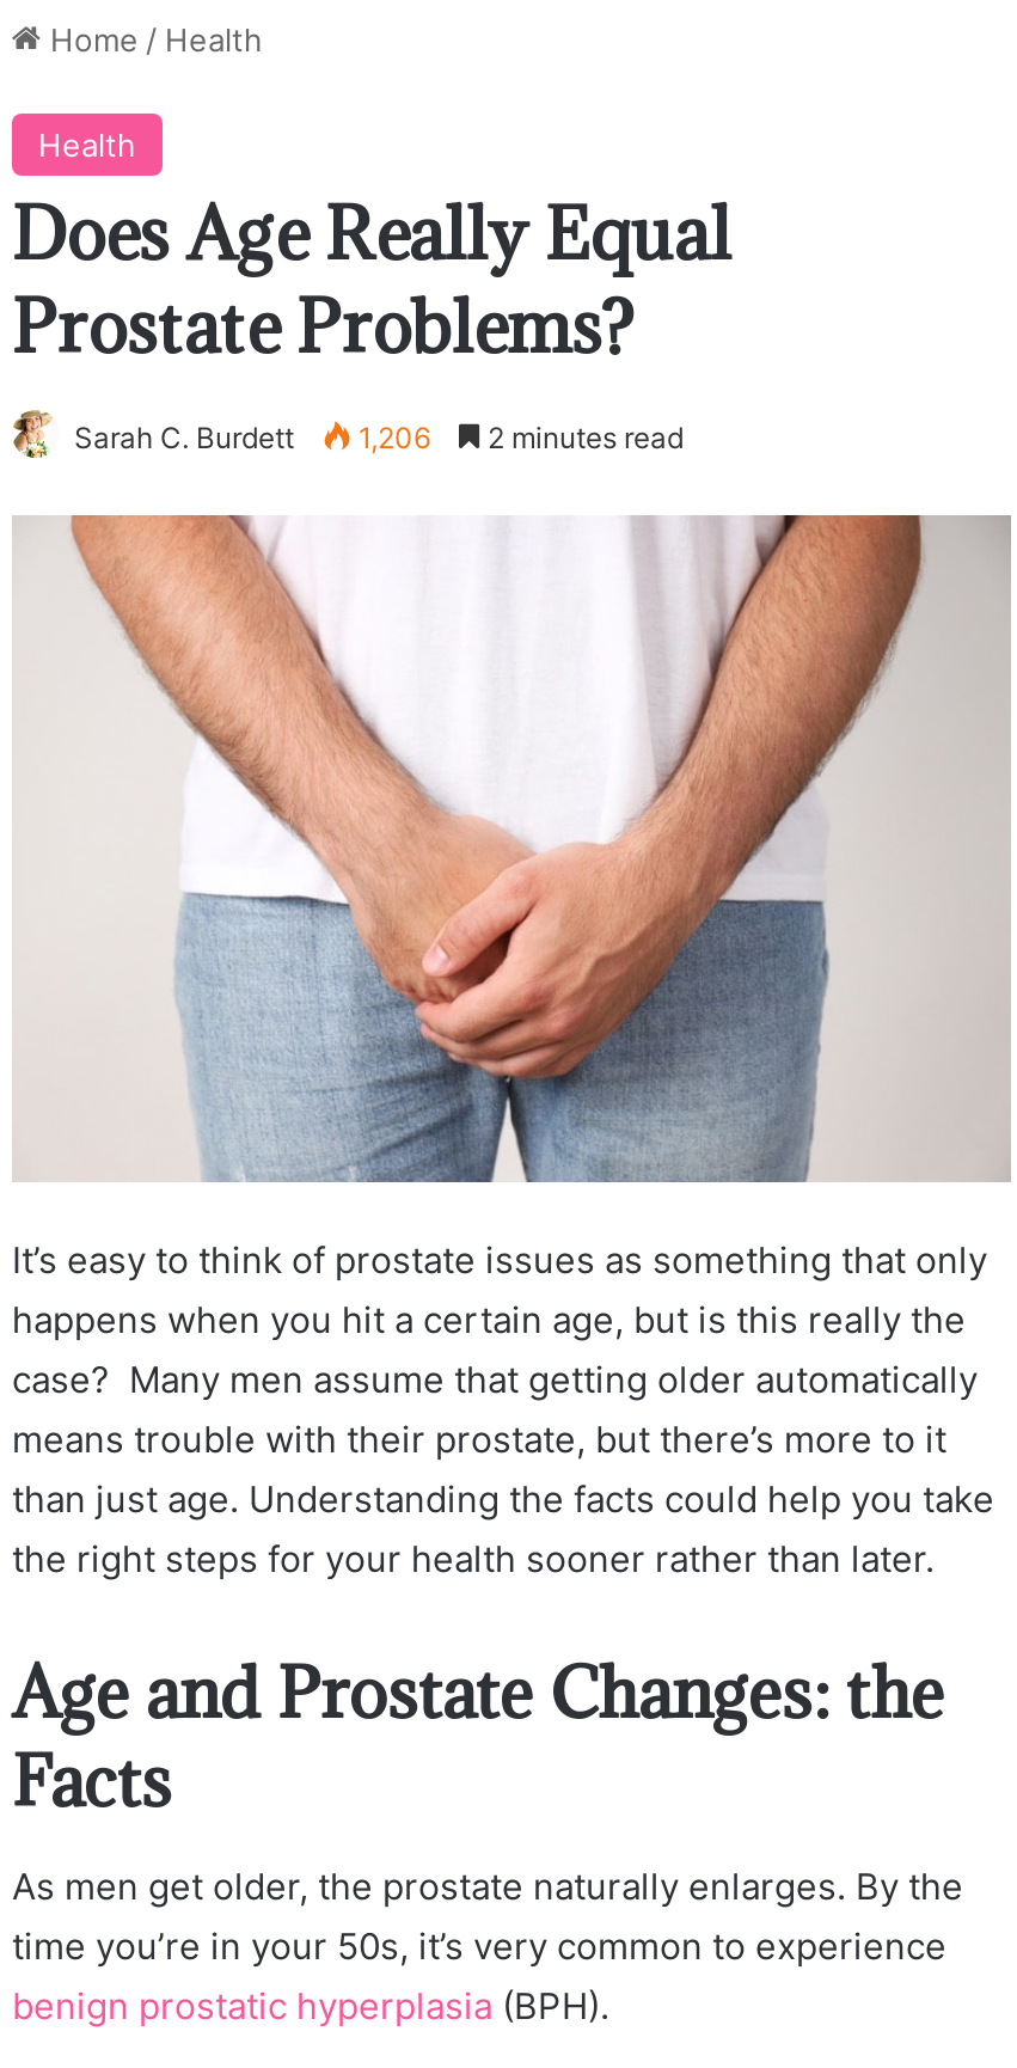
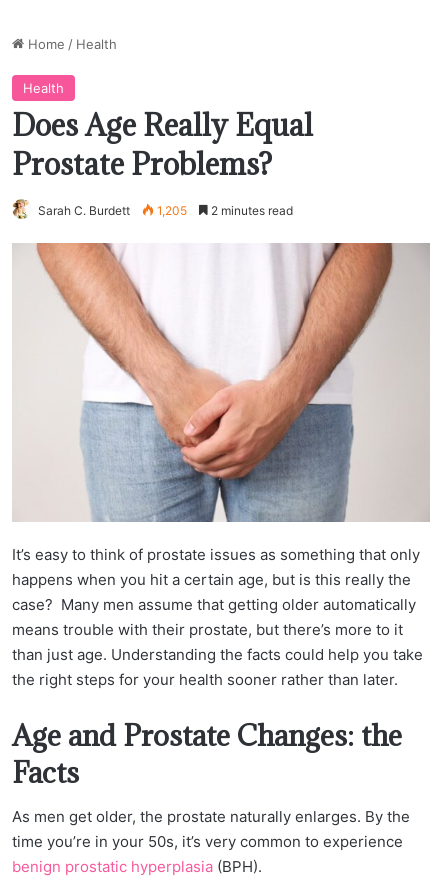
[74,420,684,455] Sarah C. Burdett 1,206 2 minutes read -> [38,203,293,218] Sarah C. Burdett 1,205 2 minutes read

